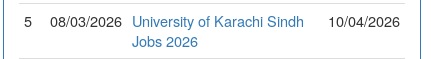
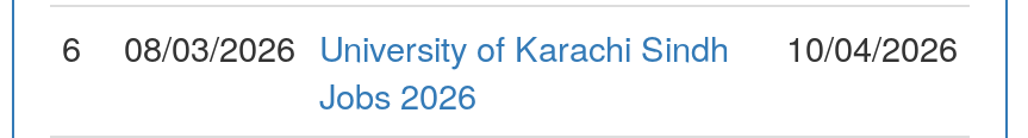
[24,9,400,30] 5 08/03/2026 University of Karachi Sindh 10/04/2026 -> [62,20,958,70] 6 08/03/2026 University of Karachi Sindh 10/04/2026

